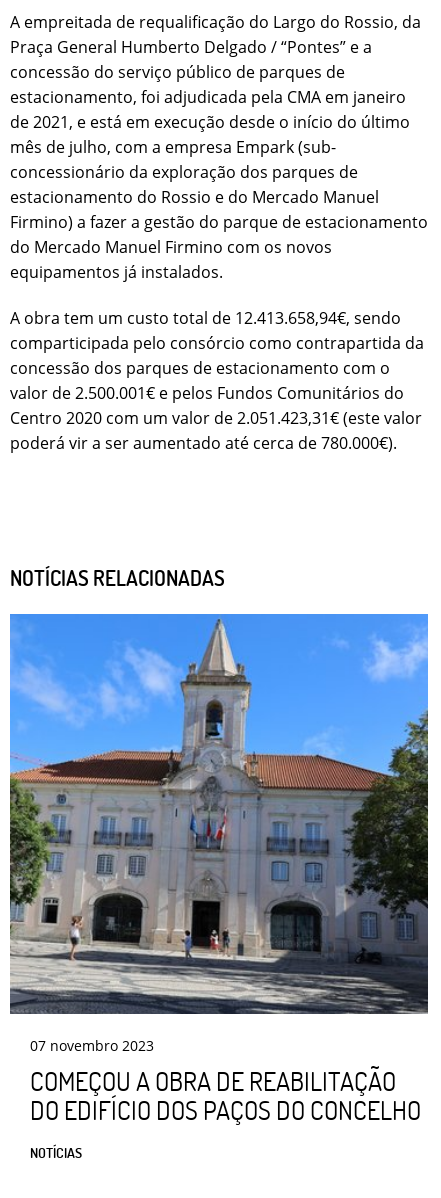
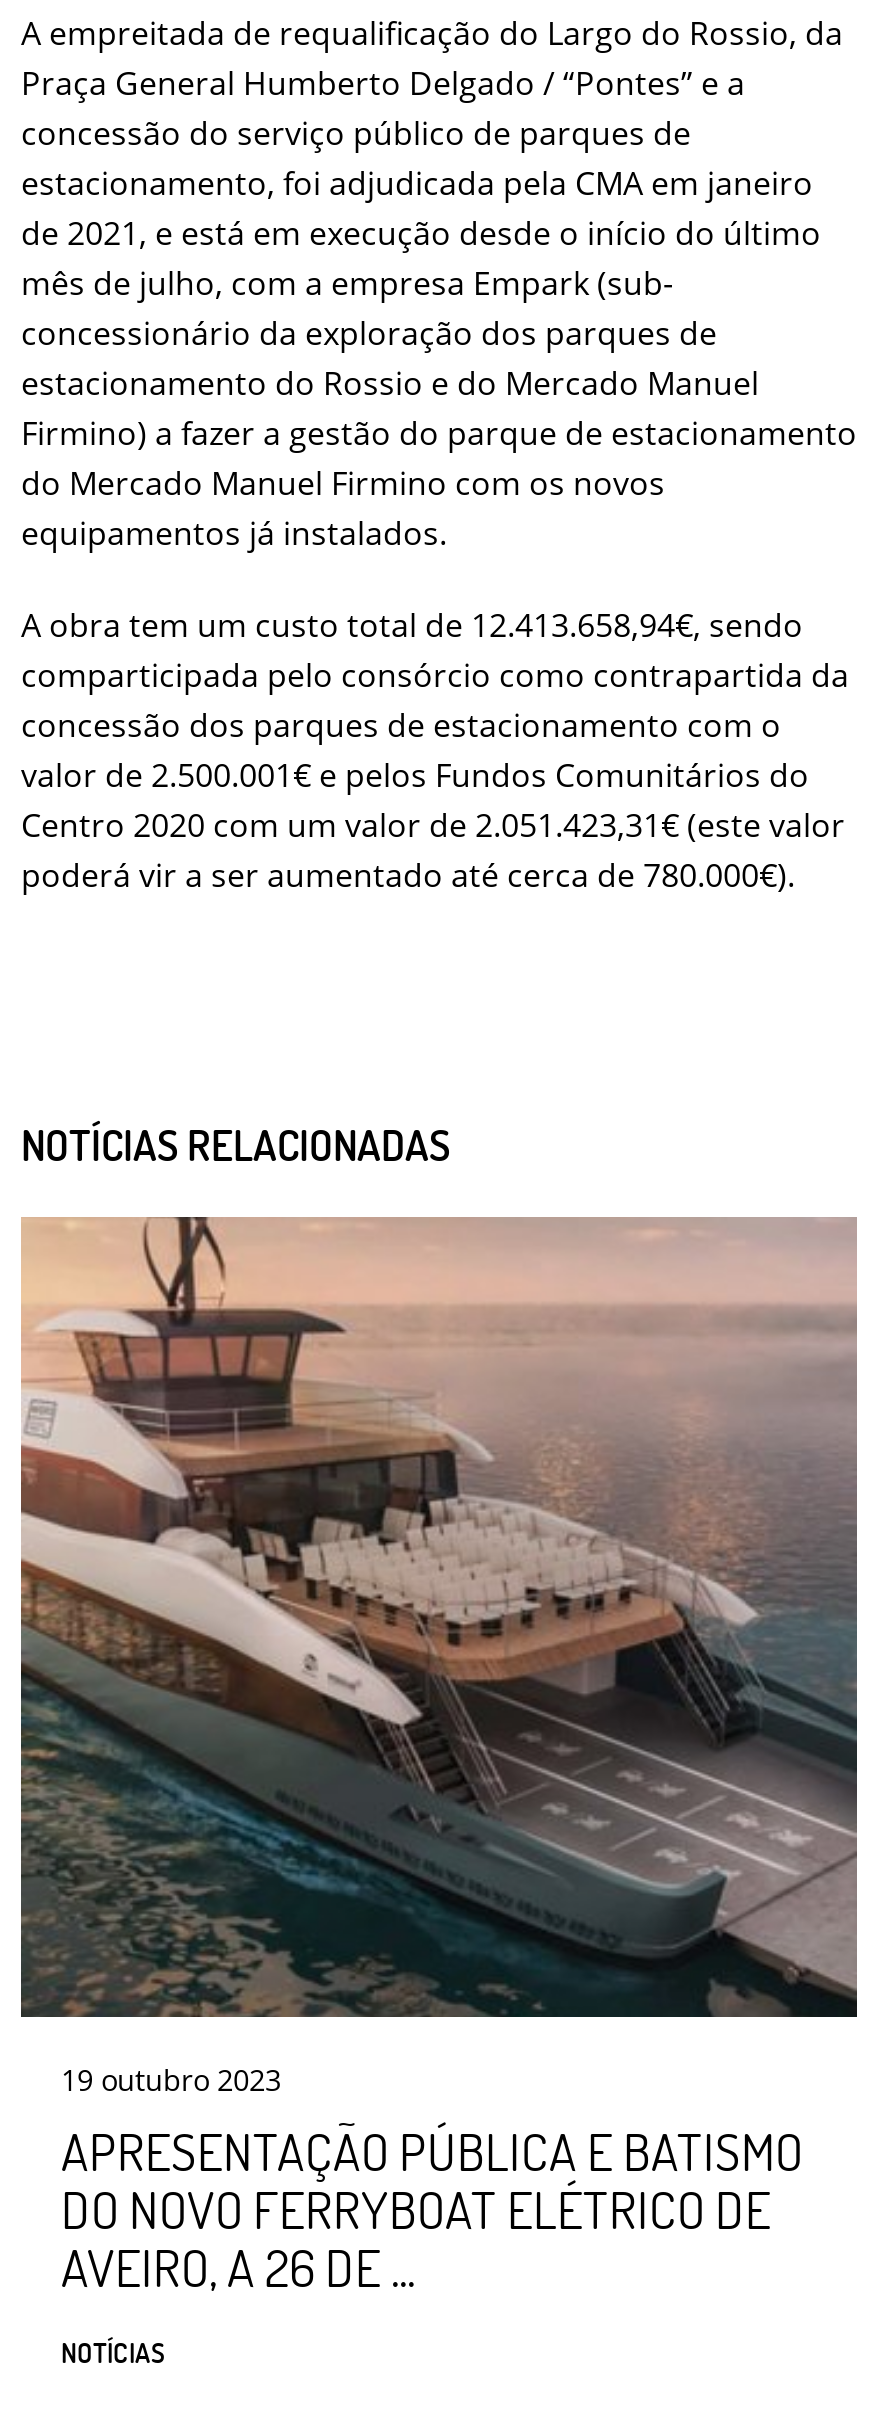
[9,613,429,1126] [image] | 07 novembro 2023 | COMEÇOU A OBRA DE REABILITAÇÃO | DO EDIFÍCIO DOS PAÇOS DO CONCELHO -> [19,1215,859,2299] [image] | 19 outubro 2023 | APRESENTAÇÃO PÚBLICA E BATISMO | DO NOVO FERRYBOAT ELÉTRICO DE | AVEIRO, A 26 DE ...

